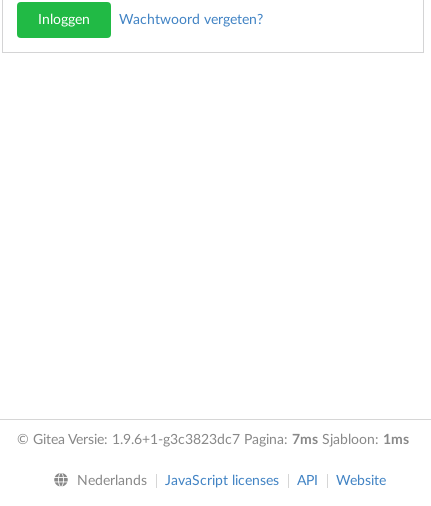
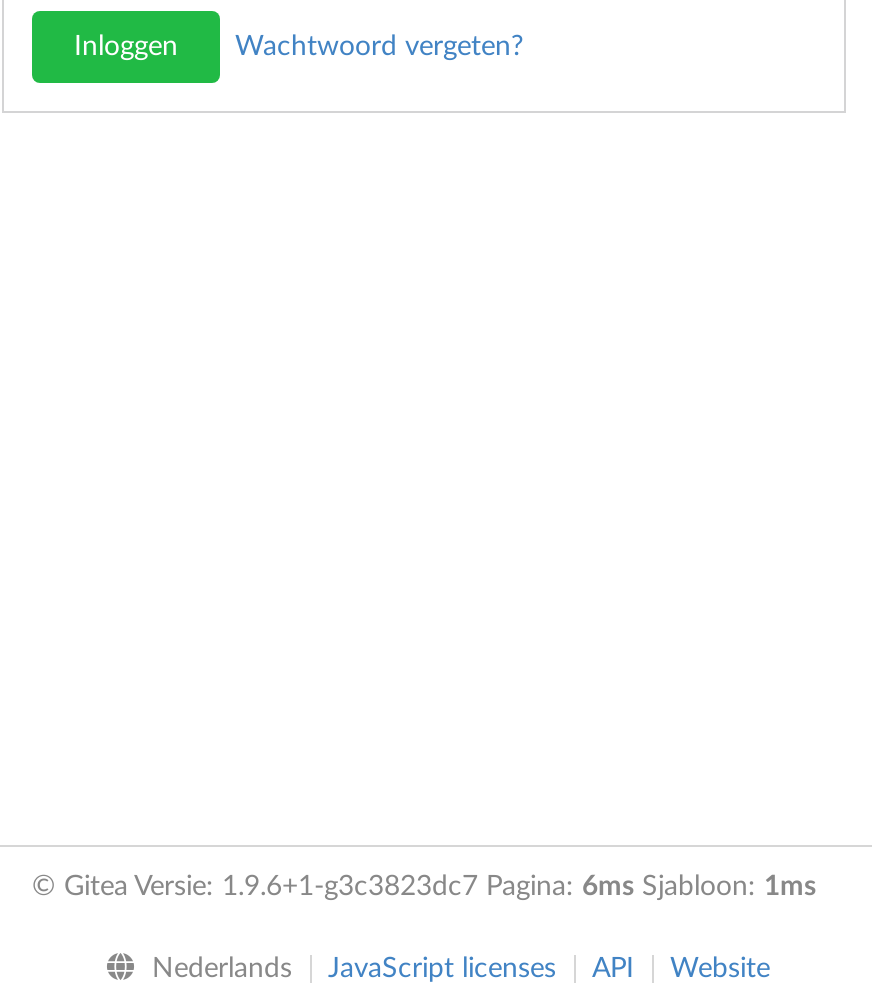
[17,433,409,447] © Gitea Versie: 1.9.6+1-g3c3823dc7 Pagina: 7ms Sjabloon: 1ms -> [32,873,816,901] © Gitea Versie: 1.9.6+1-g3c3823dc7 Pagina: 6ms Sjabloon: 1ms

